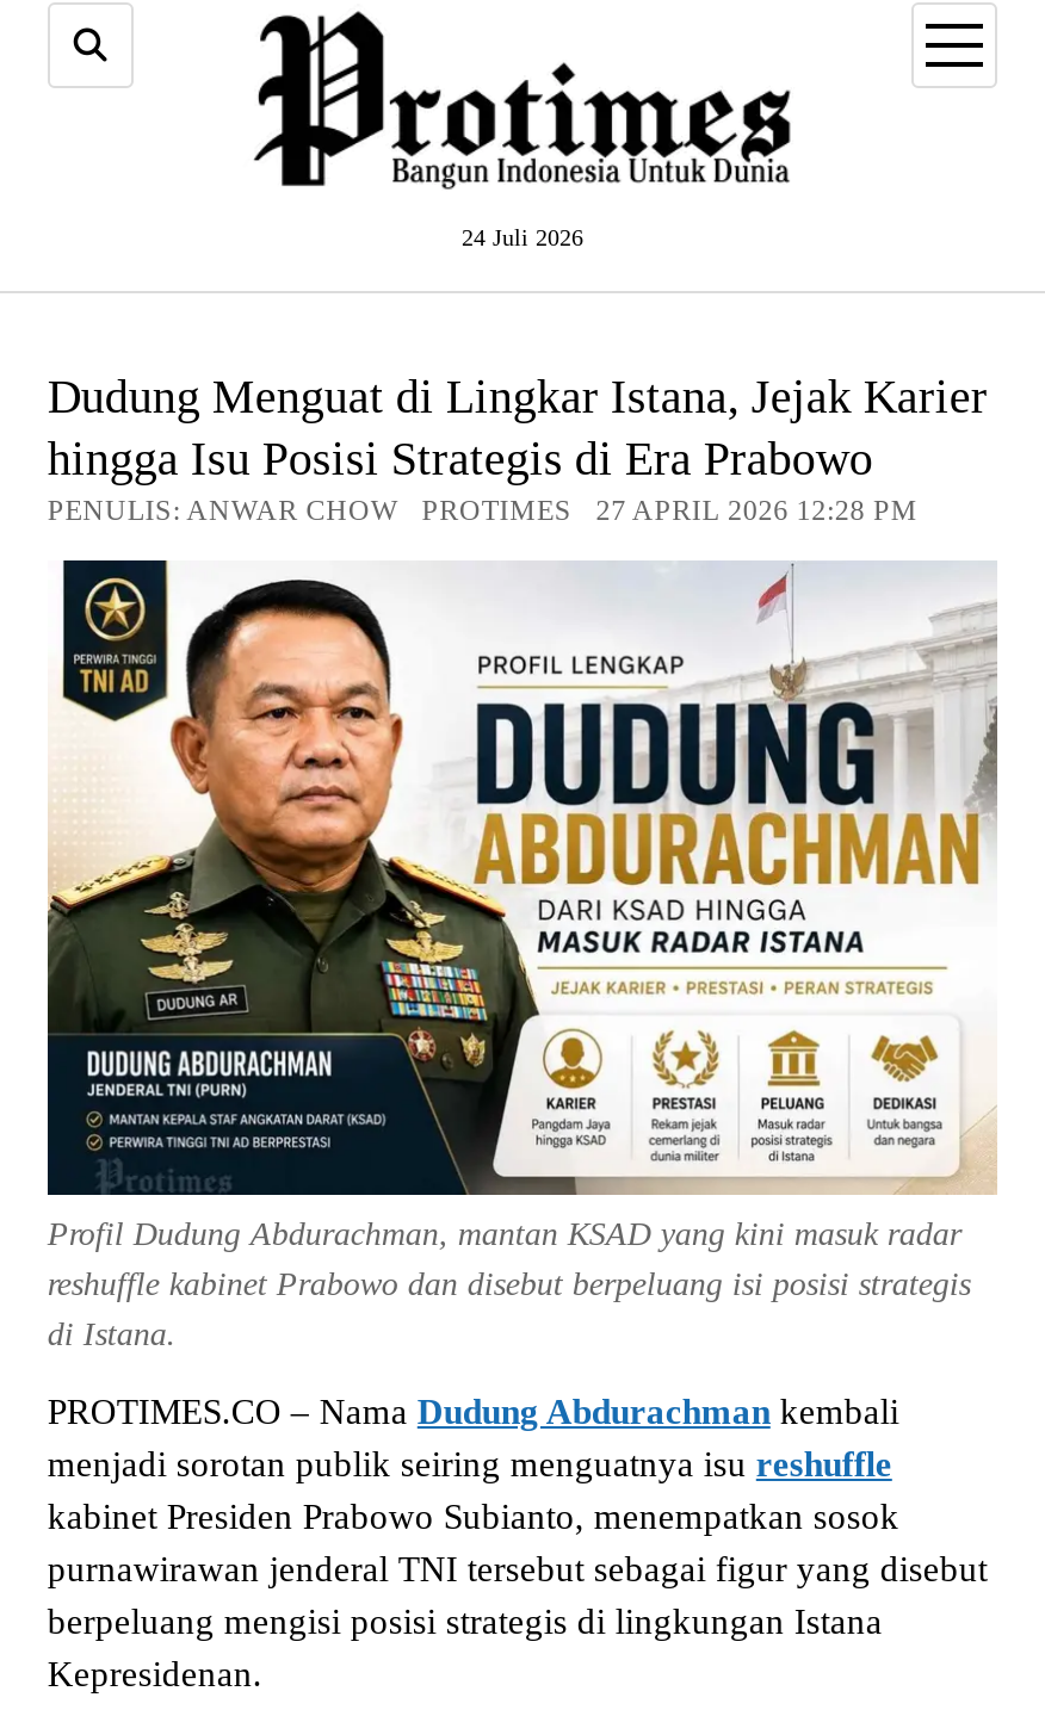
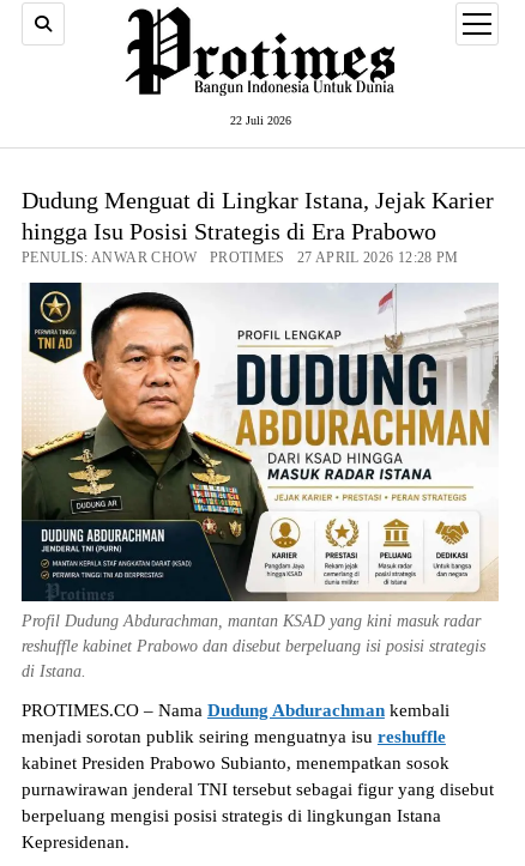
[462,225,583,251] 24 Juli 2026 -> [230,114,291,127] 22 Juli 2026

